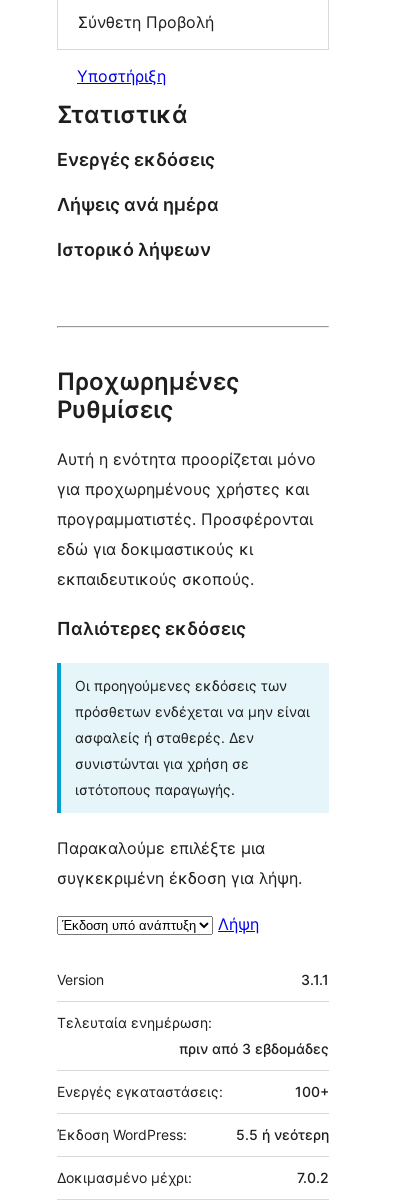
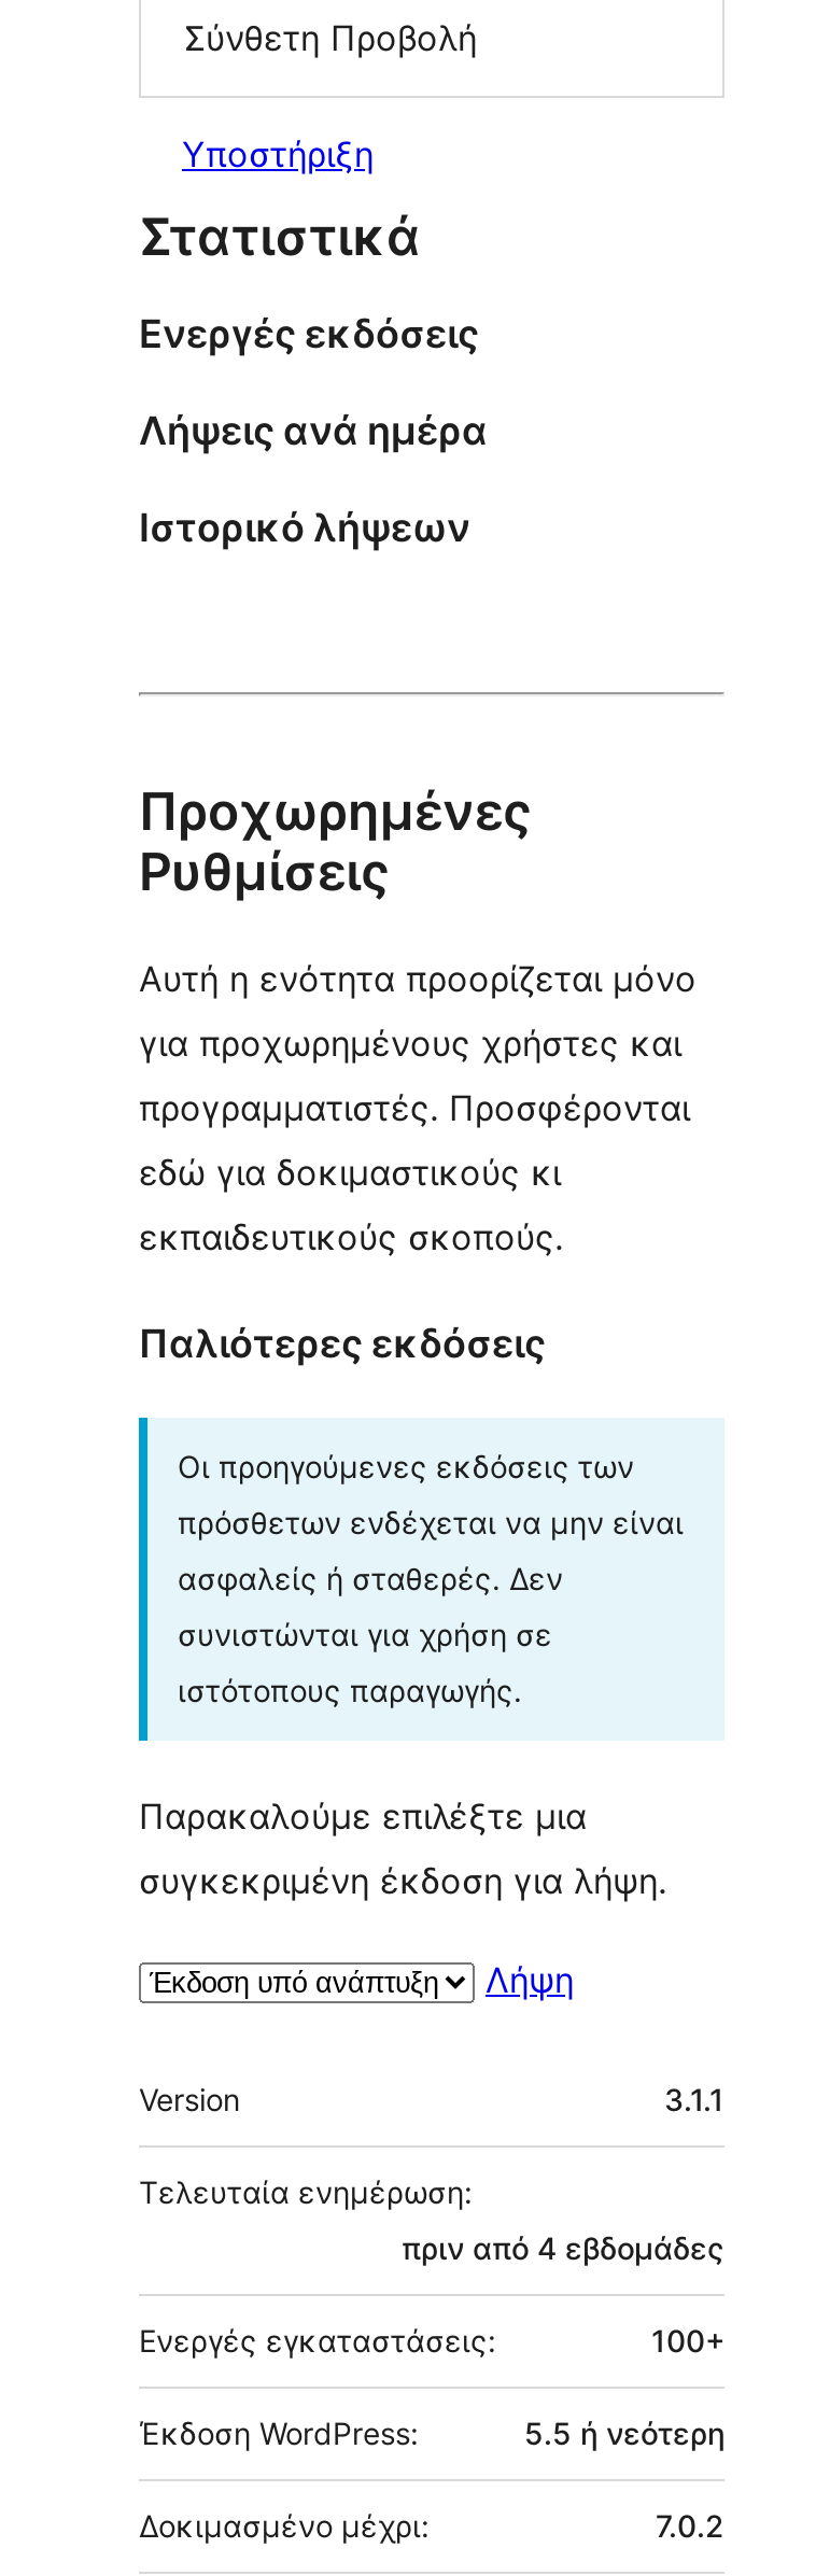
[179,1039,329,1056] πριν από 3 εβδομάδες -> [402,2228,725,2265] πριν από 4 εβδομάδες

